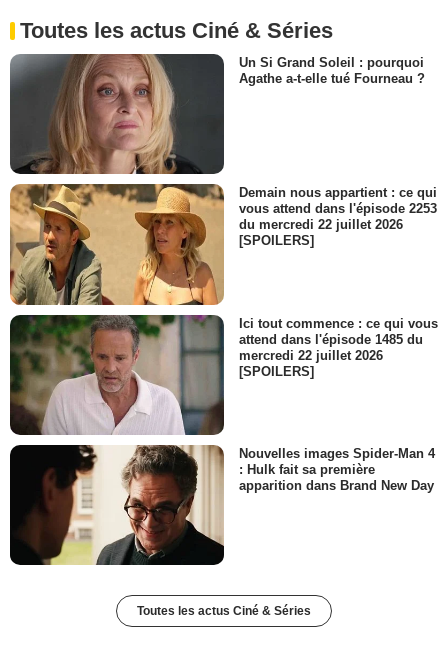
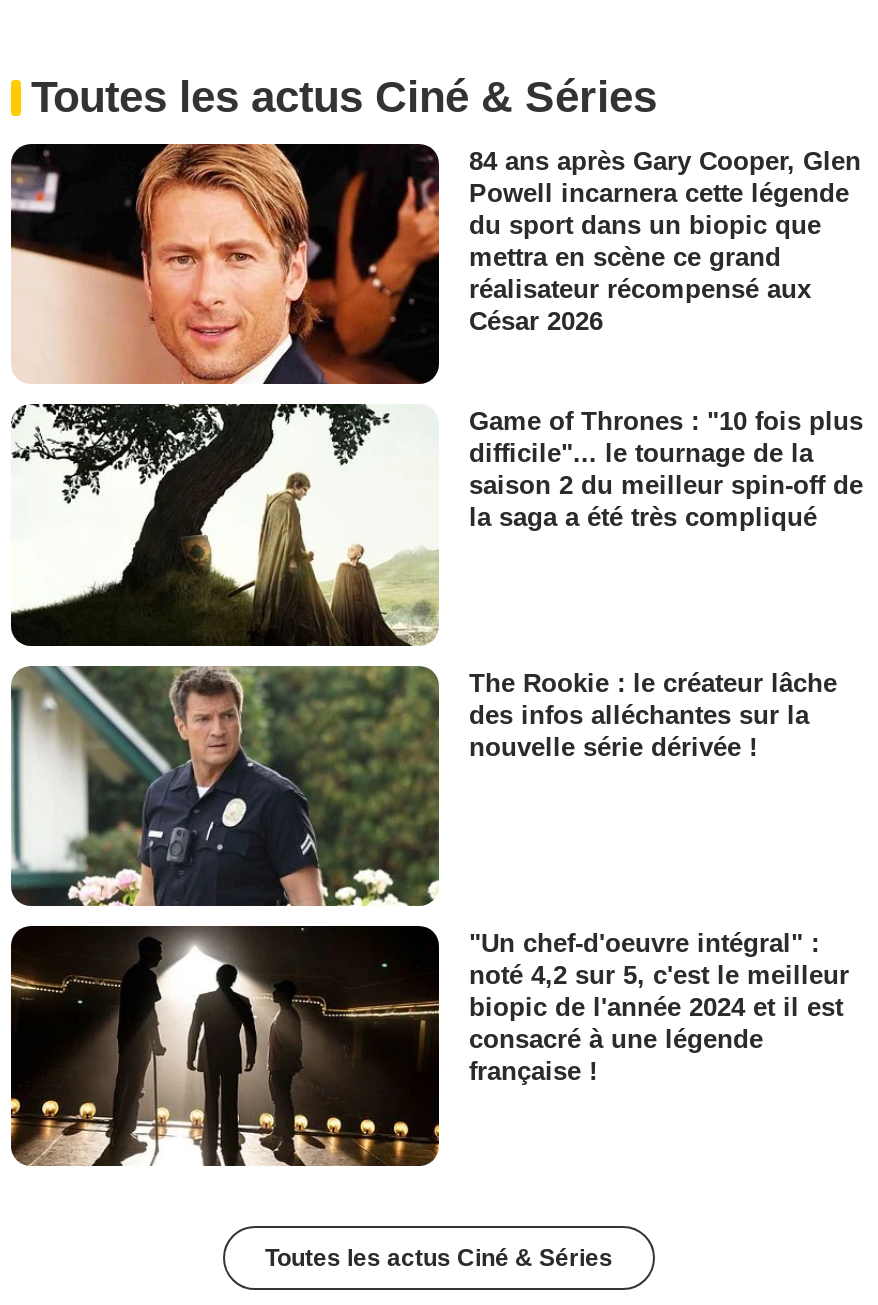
[9,53,425,175] [image] | Un Si Grand Soleil : pourquoi | Agathe a-t-elle tué Fourneau ? -> [11,142,861,386] [image] | 84 ans après Gary Cooper, Glen | Powell incarnera cette légende | du sport dans un biopic que | mettra en scène ce grand | réalisateur récompensé aux | César 2026
[9,183,437,306] [image] | Demain nous appartient : ce qui | vous attend dans l'épisode 2253 | du mercredi 22 juillet 2026 | [SPOILERS] -> [9,402,863,648] [image] | Game of Thrones : "10 fois plus | difficile"... le tournage de la | saison 2 du meilleur spin-off de | la saga a été très compliqué
[9,314,438,436] [image] | Ici tout commence : ce qui vous | attend dans l'épisode 1485 du | mercredi 22 juillet 2026 | [SPOILERS] -> [9,664,837,908] [image] | The Rookie : le créateur lâche | des infos alléchantes sur la | nouvelle série dérivée !
[9,444,435,566] [image] | Nouvelles images Spider-Man 4 | : Hulk fait sa première | apparition dans Brand New Day -> [9,924,849,1168] [image] | "Un chef-d'oeuvre intégral" : | noté 4,2 sur 5, c'est le meilleur | biopic de l'année 2024 et il est | consacré à une légende | française !

